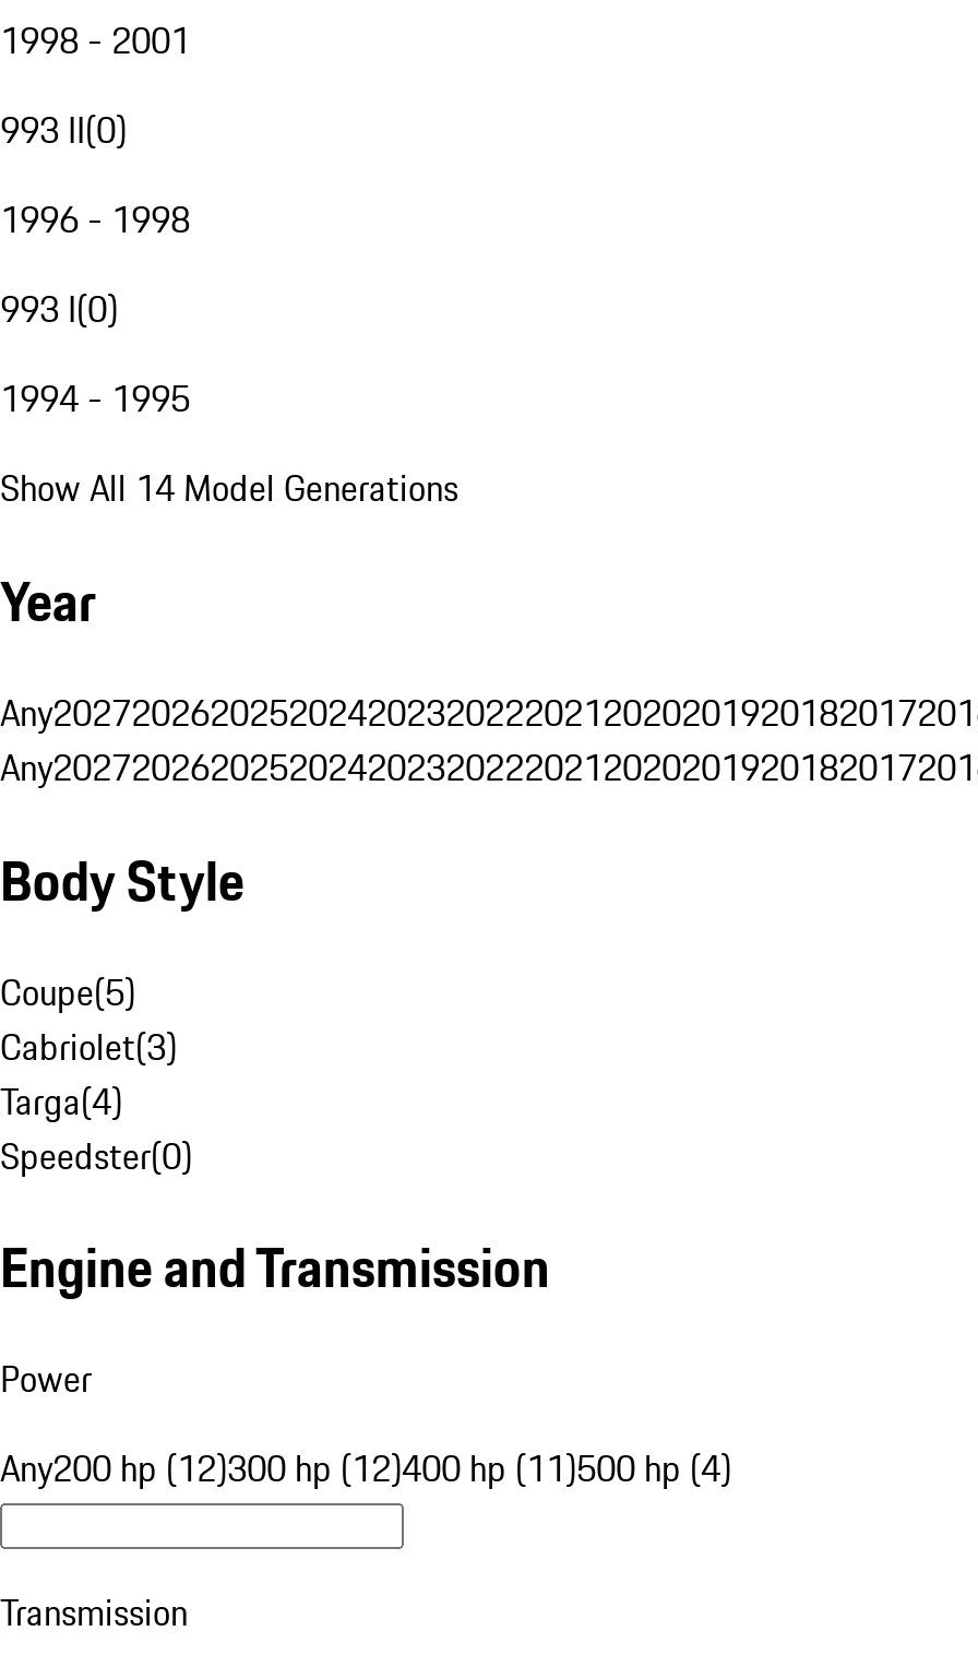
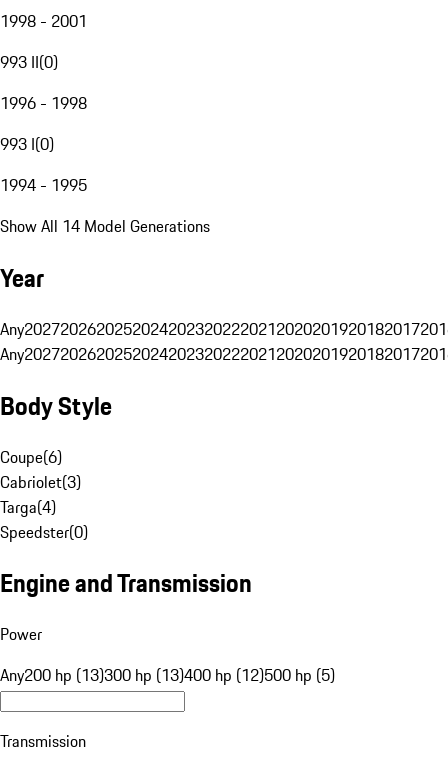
[0,965,135,1018] Coupe(5) -> [0,445,62,469] Coupe(6)
[0,1443,731,1495] Any200 hp (12)300 hp (12)400 hp (11)500 hp (4) -> [0,663,335,687] Any200 hp (13)300 hp (13)400 hp (12)500 hp (5)

